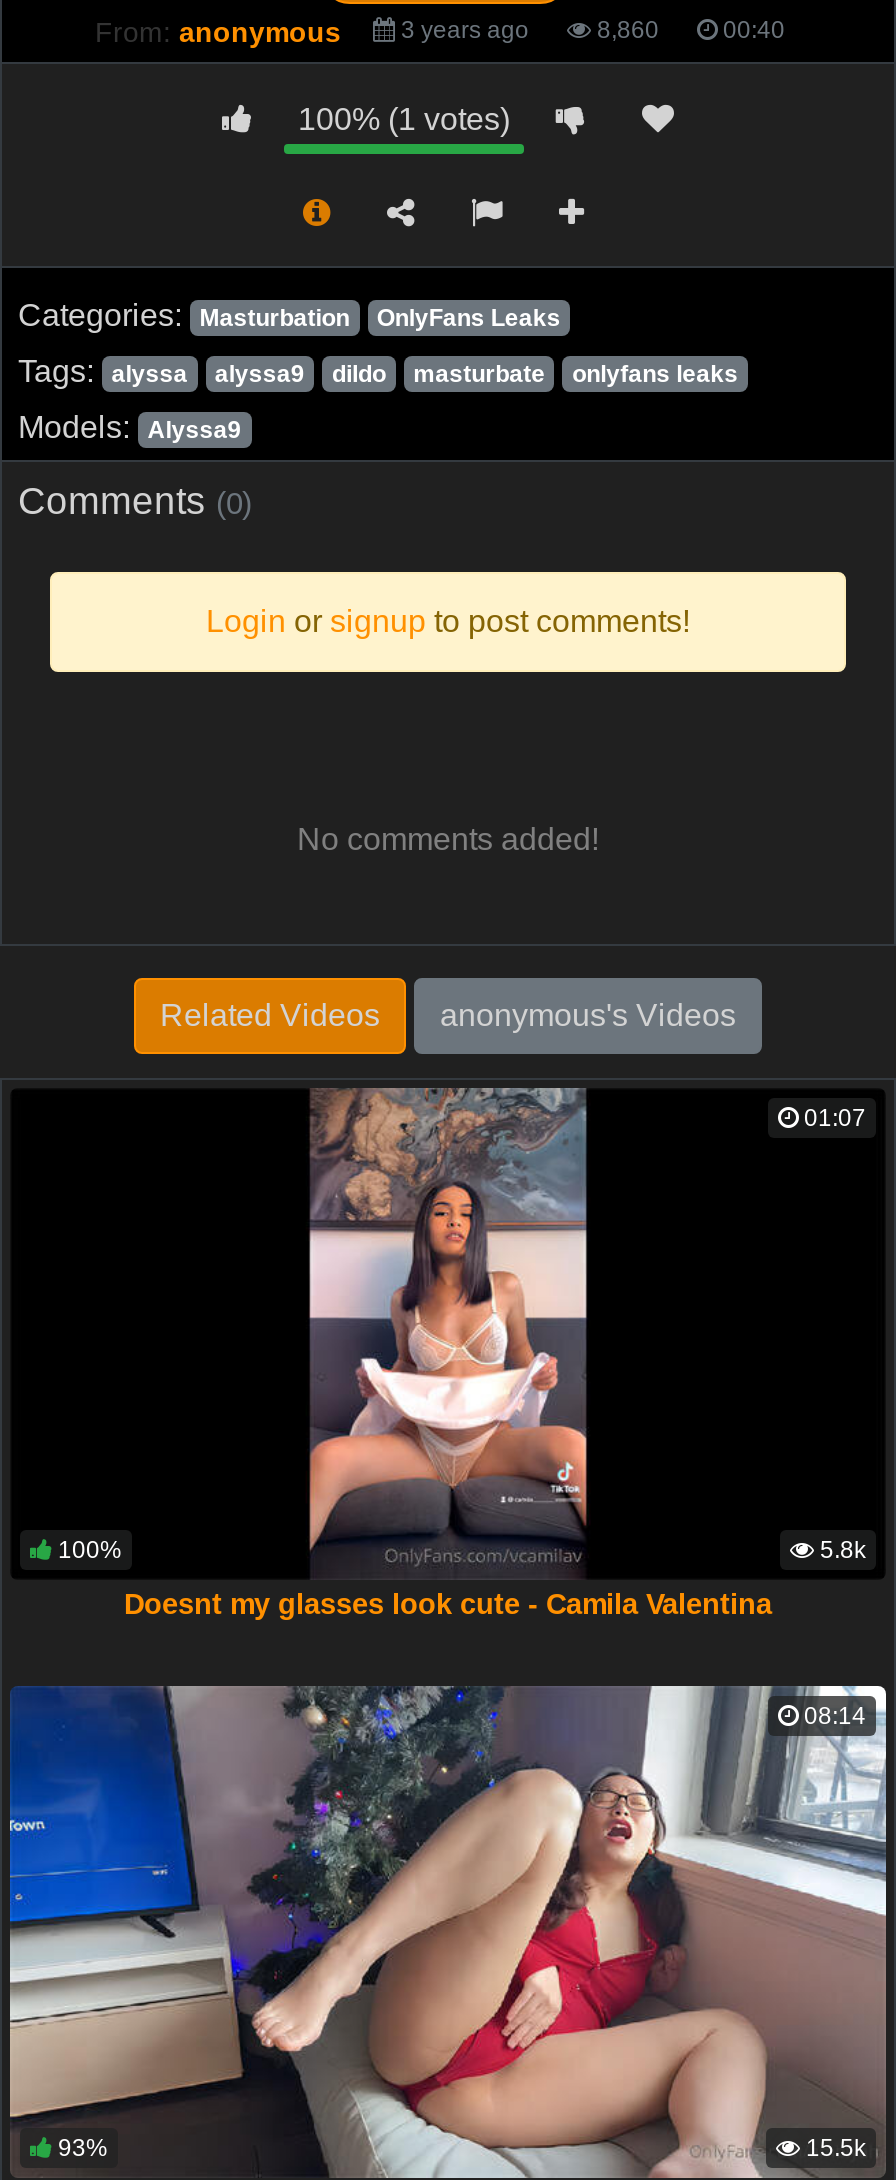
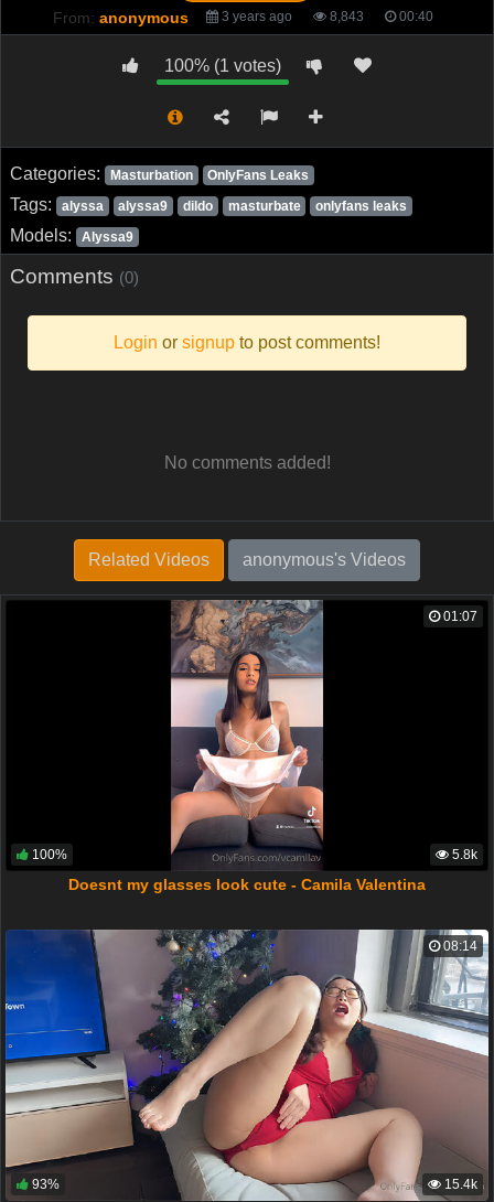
[591,16,659,44] 8,860 -> [326,9,363,24] 8,843
[800,2135,866,2163] 15.5k -> [441,1177,477,1192] 15.4k

